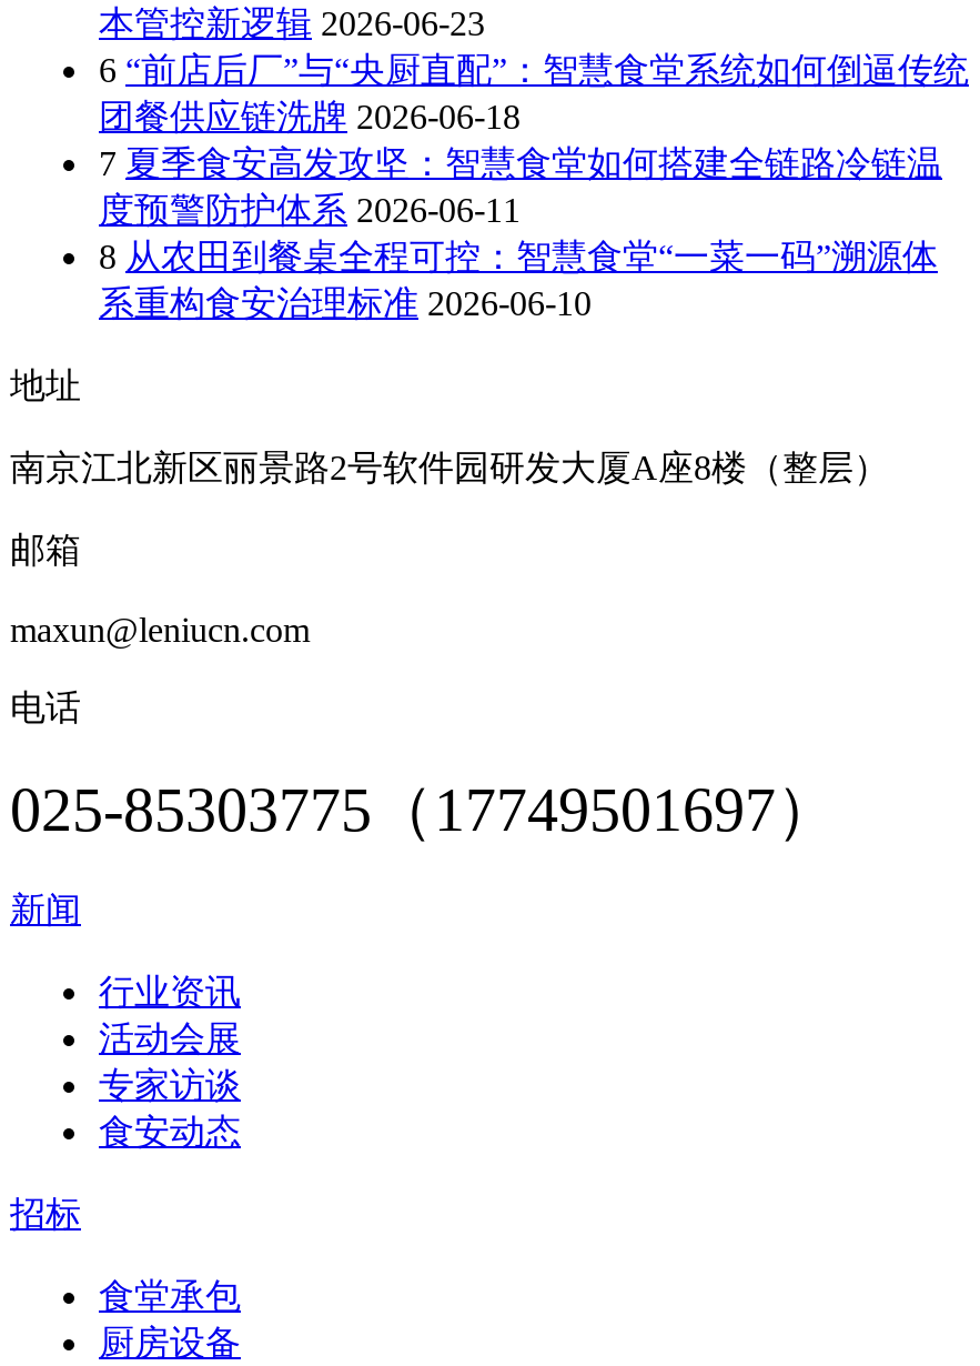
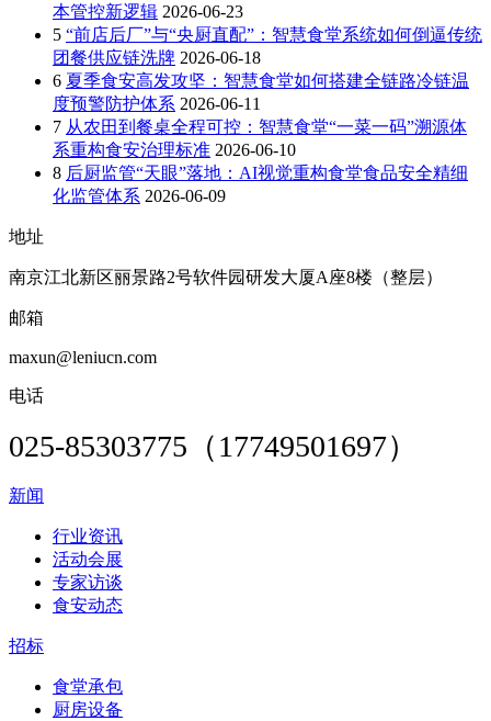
[99,51,969,88] 6 “前店后厂”与“央厨直配”：智慧食堂系统如何倒逼传统 -> [53,25,482,44] 5 “前店后厂”与“央厨直配”：智慧食堂系统如何倒逼传统
[99,144,942,182] 7夏季食安高发攻坚：智慧食堂如何搭建全链路冷链温 -> [53,71,469,90] 6夏季食安高发攻坚：智慧食堂如何搭建全链路冷链温
[99,237,938,275] 8从农田到餐桌全程可控：智慧食堂“一菜一码”溯源体 -> [53,117,467,136] 7从农田到餐桌全程可控：智慧食堂“一菜一码”溯源体
none -> [53,163,468,205] 8后厨监管“天眼”落地：AI视觉重构食堂食品安全精细 | 化监管体系 2026-06-09

